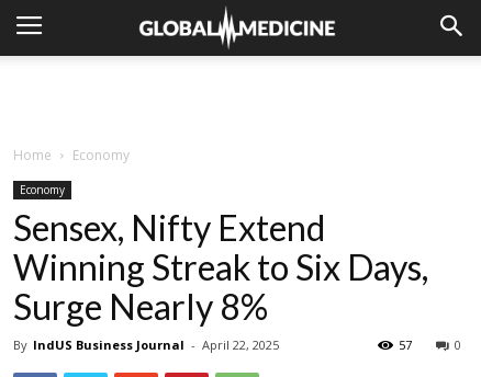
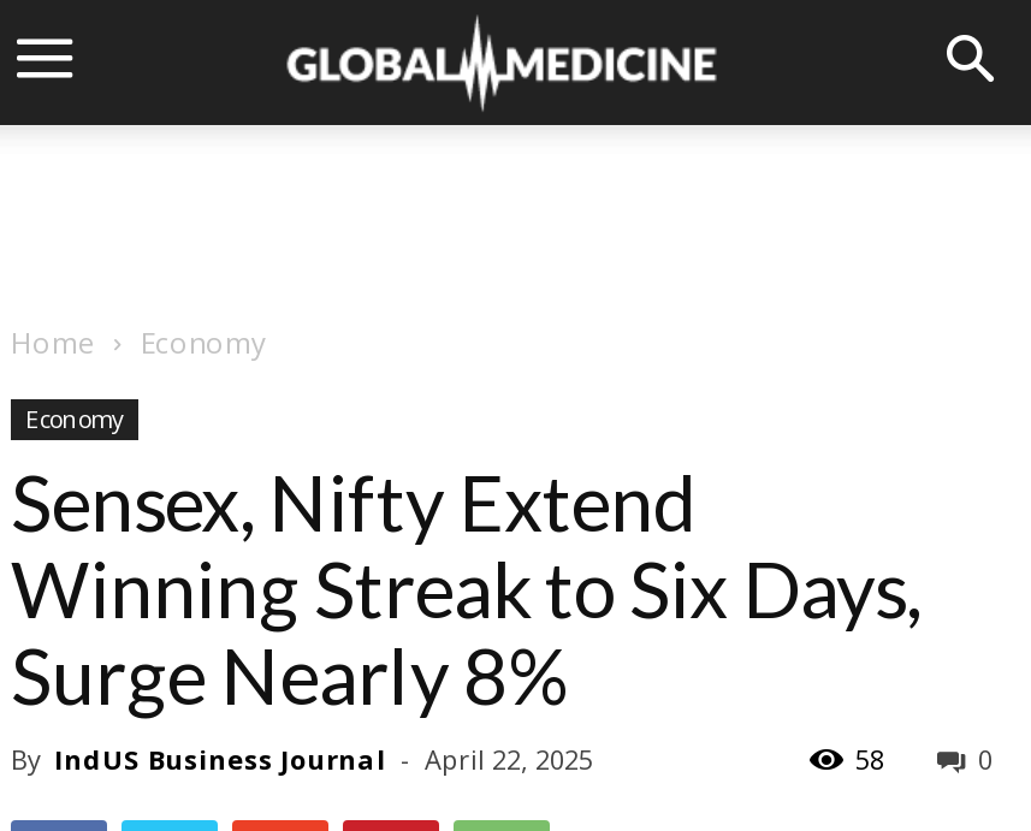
[399,336,412,353] 57 -> [855,741,884,777] 58

